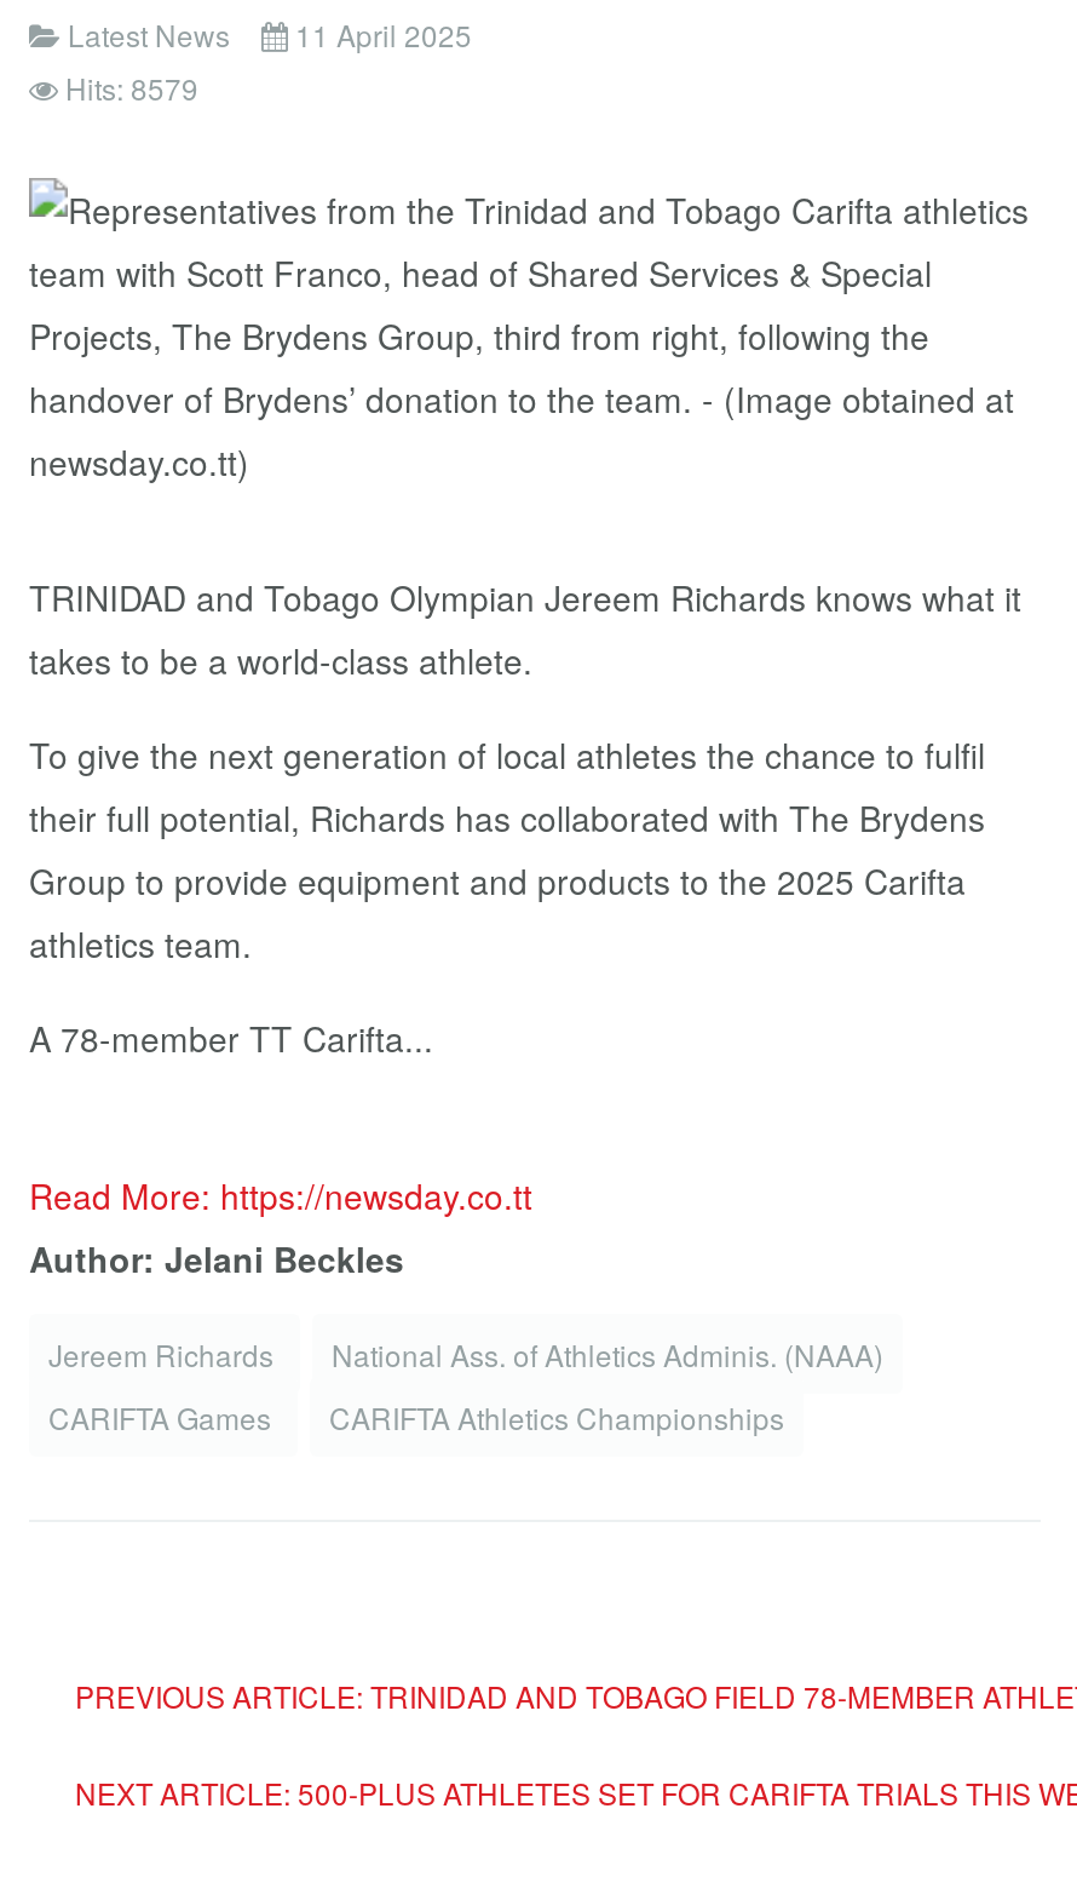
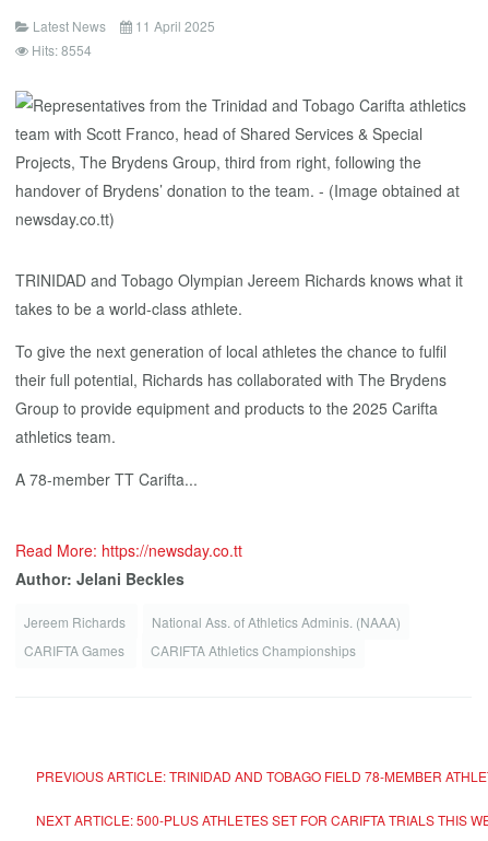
[65,67,198,108] Hits: 8579 -> [32,40,92,59] Hits: 8554

